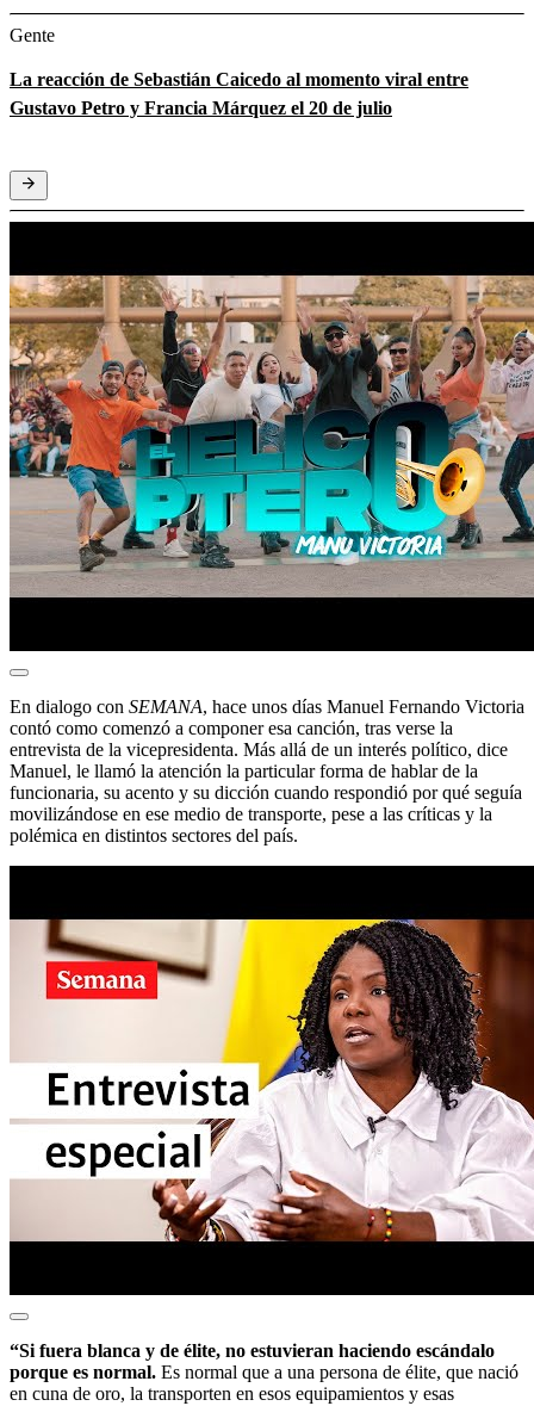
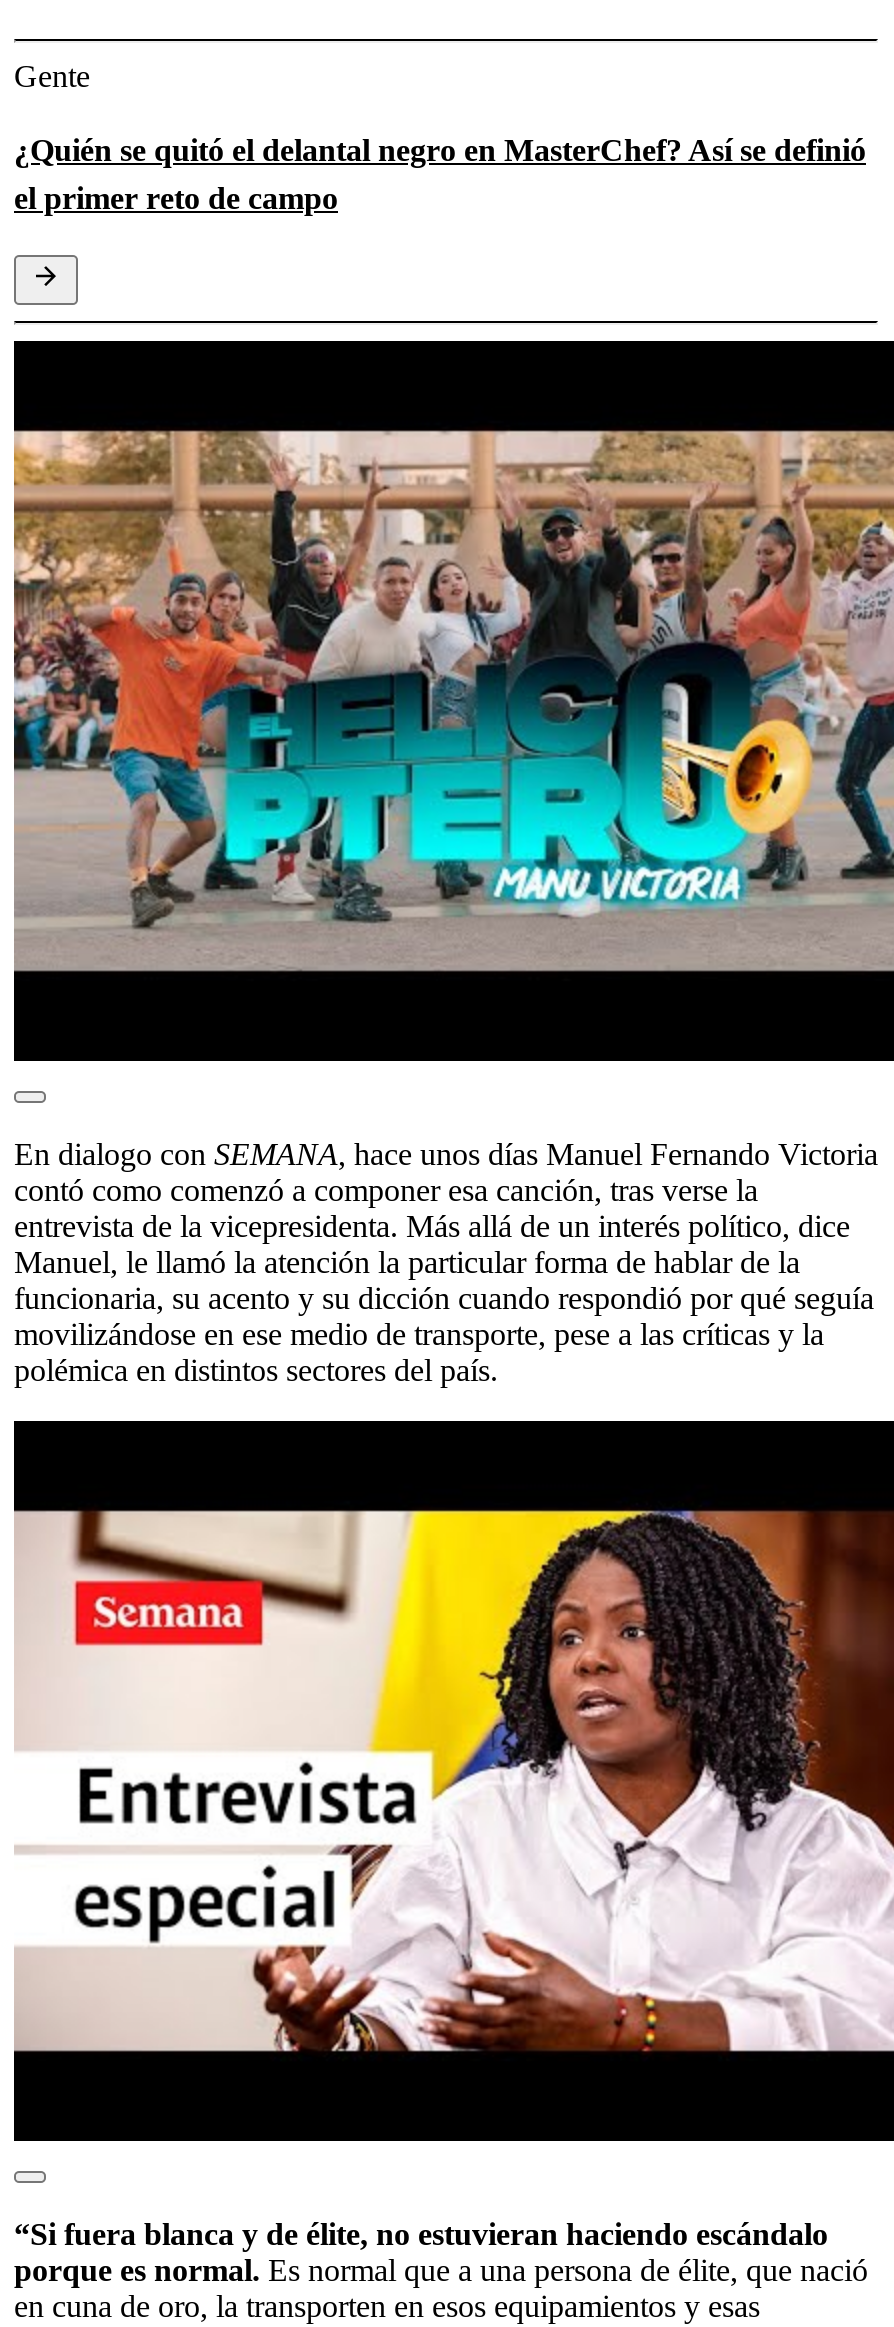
[10,69,468,118] La reacción de Sebastián Caicedo al momento viral entre | Gustavo Petro y Francia Márquez el 20 de julio -> [14,132,866,214] ¿Quién se quitó el delantal negro en MasterChef? Así se definió | el primer reto de campo

